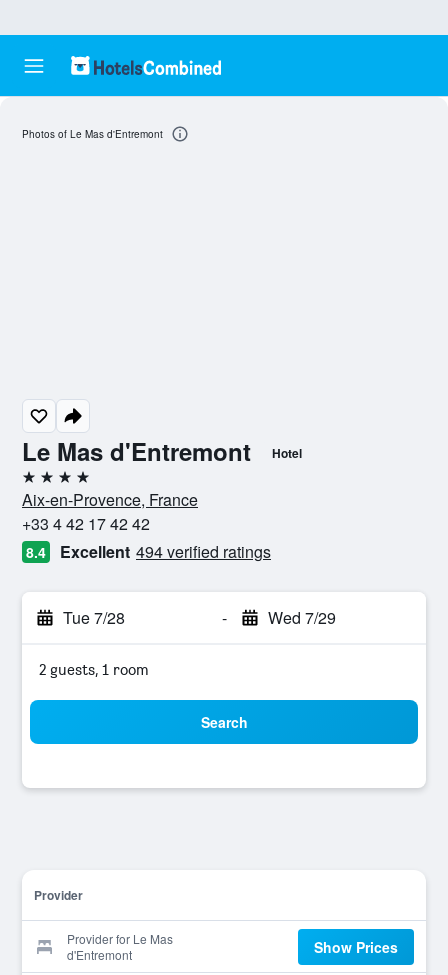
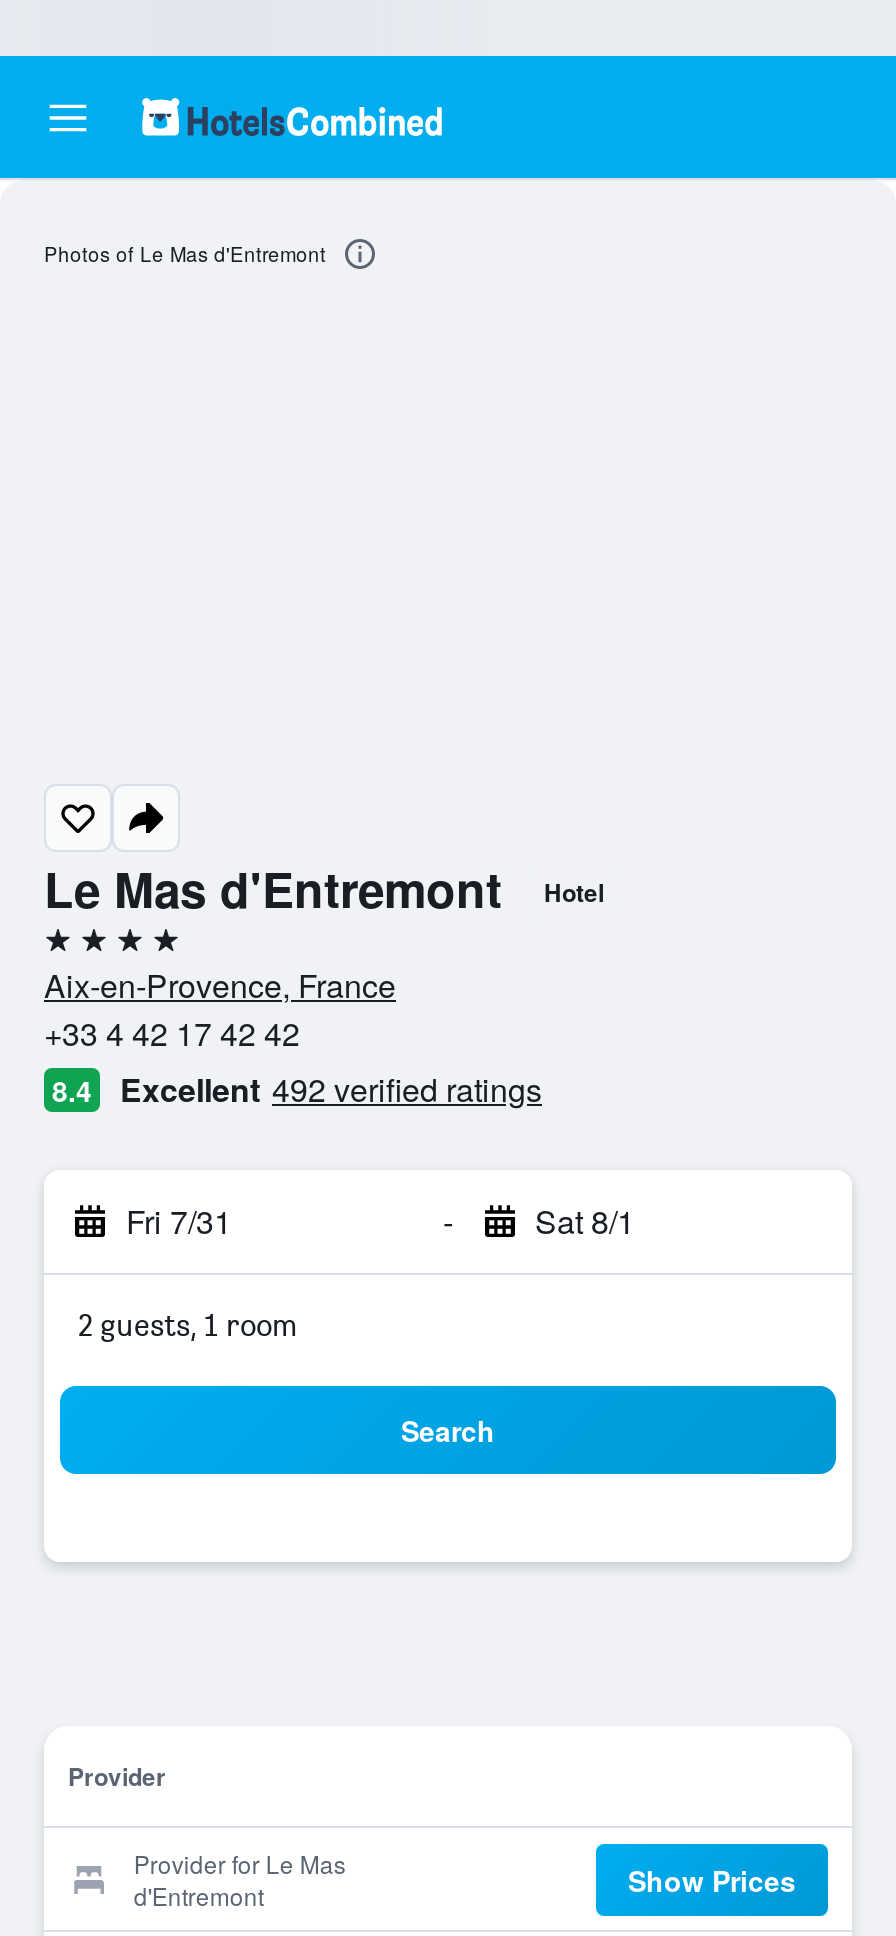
[60,540,271,563] Excellent 494 verified ratings -> [120,1066,542,1112] Excellent 492 verified ratings
[63,606,125,629] Tue 7/28 -> [126,1198,232,1244] Fri 7/31
[267,606,335,629] Wed 7/29 -> [535,1198,635,1244] Sat 8/1

